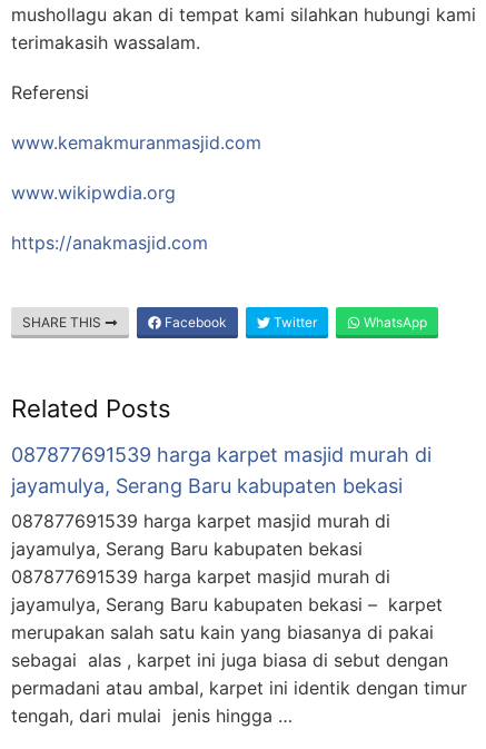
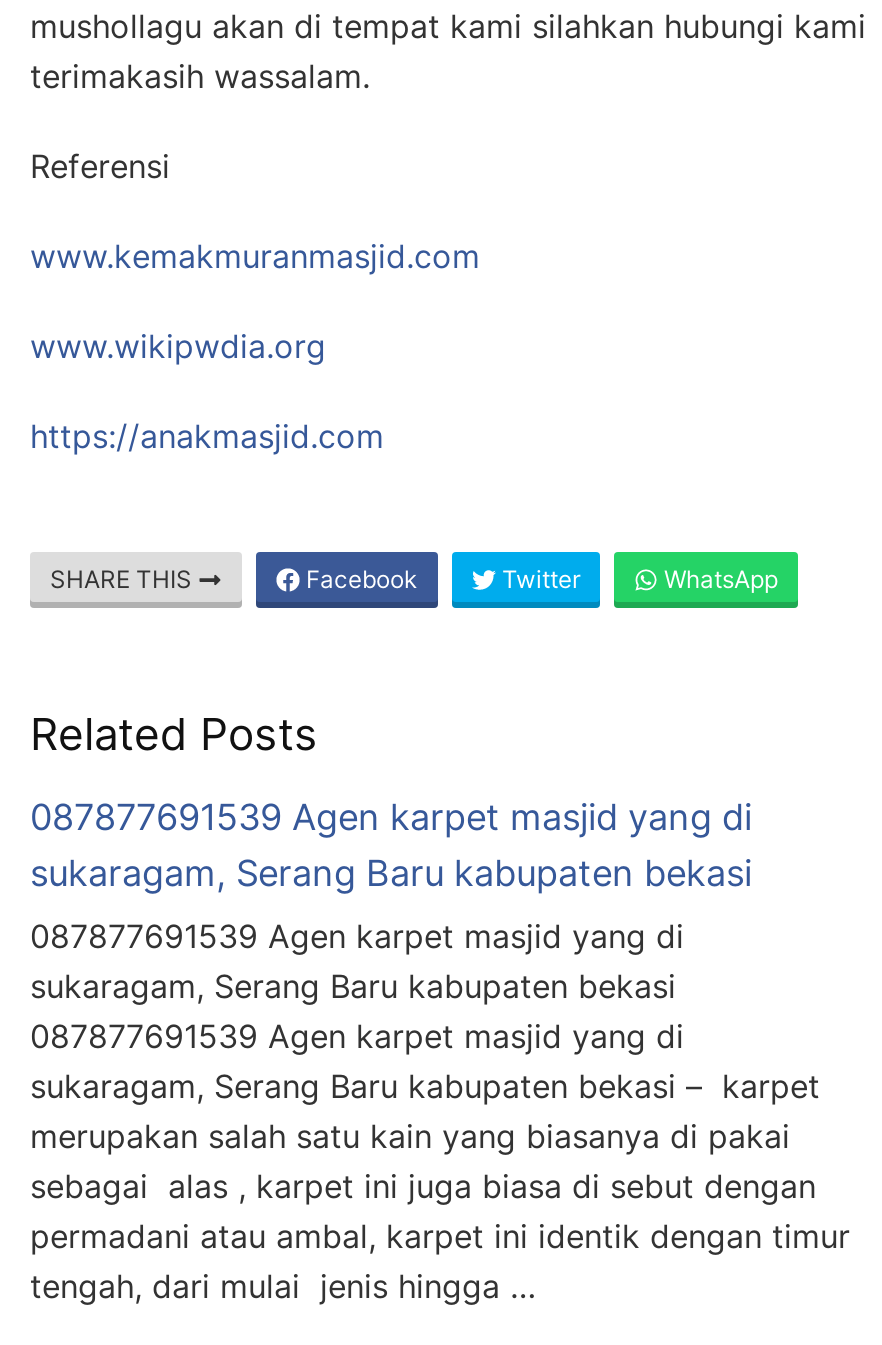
[11,443,432,466] 087877691539 harga karpet masjid murah di -> [30,796,752,838] 087877691539 Agen karpet masjid yang di
[11,474,403,497] jayamulya, Serang Baru kabupaten bekasi -> [30,852,752,894] sukaragam, Serang Baru kabupaten bekasi
[11,510,390,532] 087877691539 harga karpet masjid murah di -> [30,916,684,956] 087877691539 Agen karpet masjid yang di
[11,537,363,560] jayamulya, Serang Baru kabupaten bekasi -> [30,966,676,1006] sukaragam, Serang Baru kabupaten bekasi
[11,565,390,588] 087877691539 harga karpet masjid murah di -> [30,1016,684,1056] 087877691539 Agen karpet masjid yang di
[11,593,443,615] jayamulya, Serang Baru kabupaten bekasi – karpet -> [30,1066,820,1106] sukaragam, Serang Baru kabupaten bekasi – karpet

